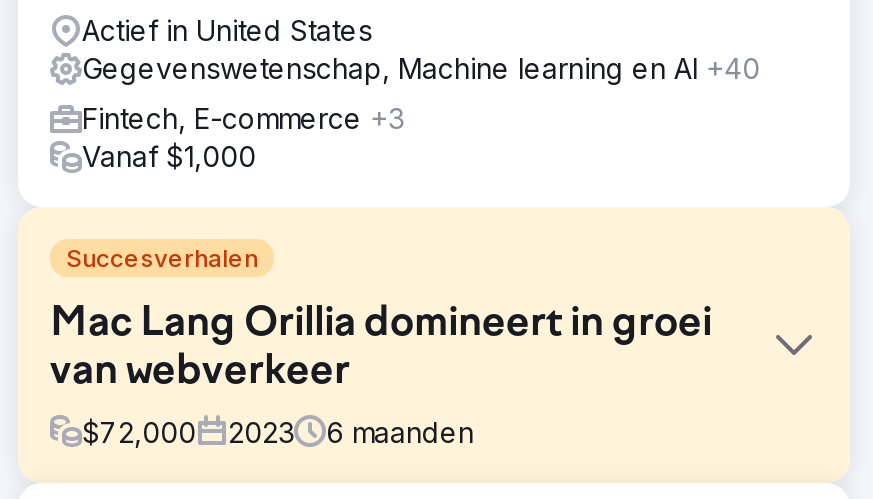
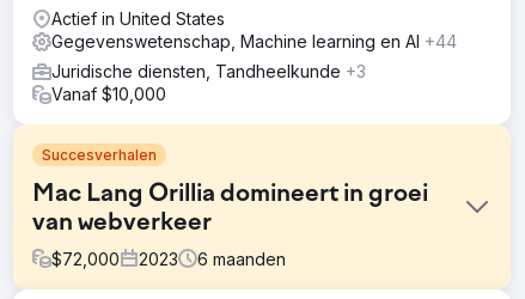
[82,50,760,84] Gegevenswetenschap, Machine learning en AI +40 -> [51,31,457,51] Gegevenswetenschap, Machine learning en AI +44
[82,100,404,172] Fintech, E-commerce +3 | Vanaf $1,000 -> [51,61,366,104] Juridische diensten, Tandheelkunde +3 | Vanaf $10,000

